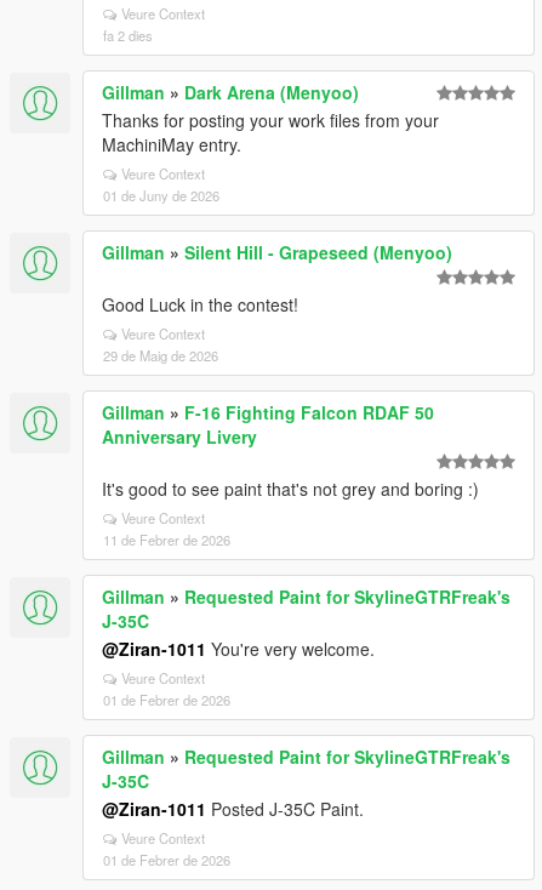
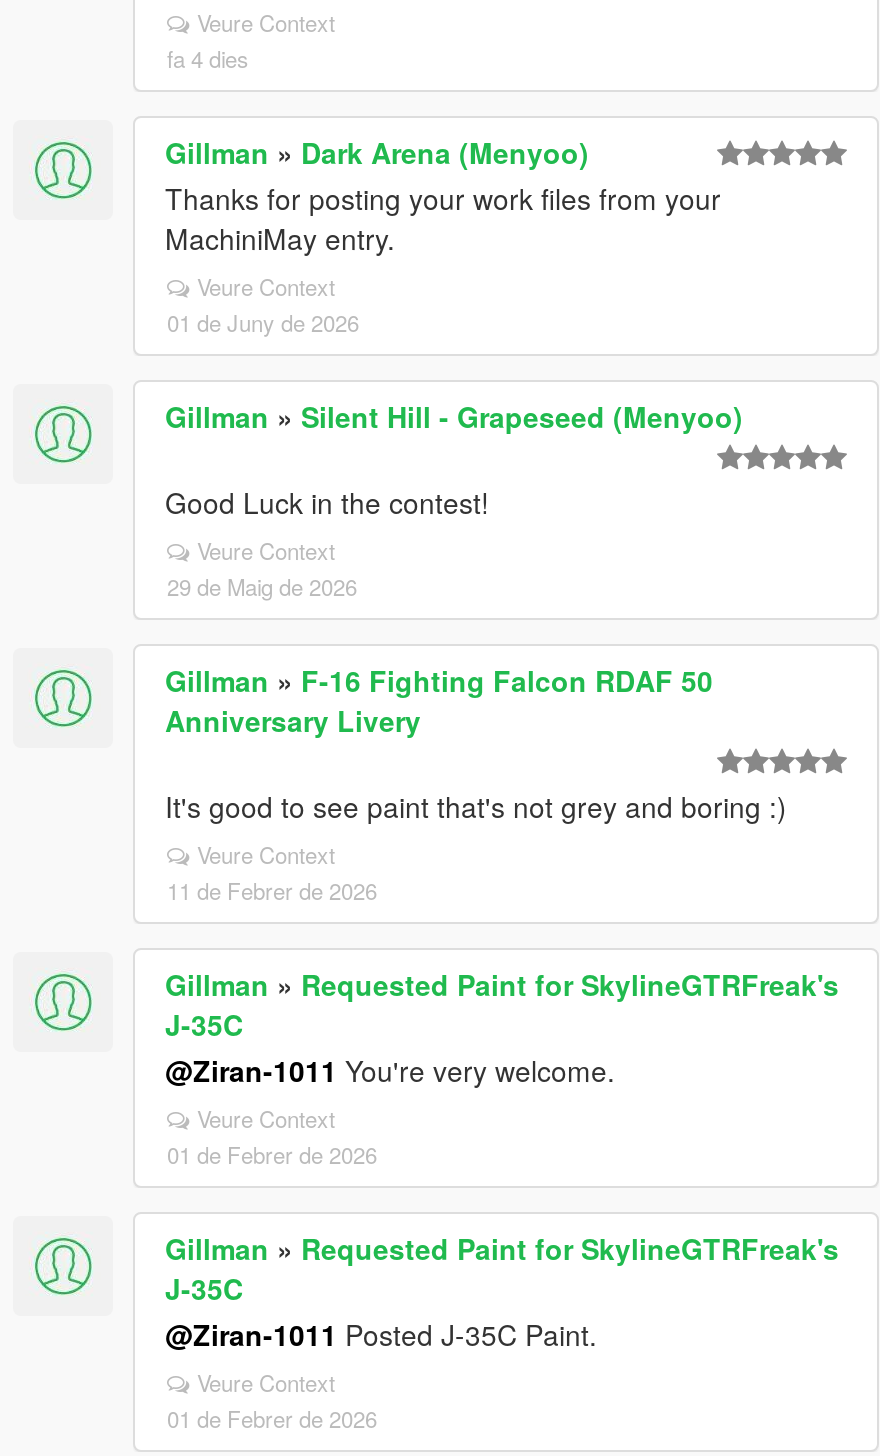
[103,26,153,45] fa 2 dies -> [167,43,249,75] fa 4 dies

